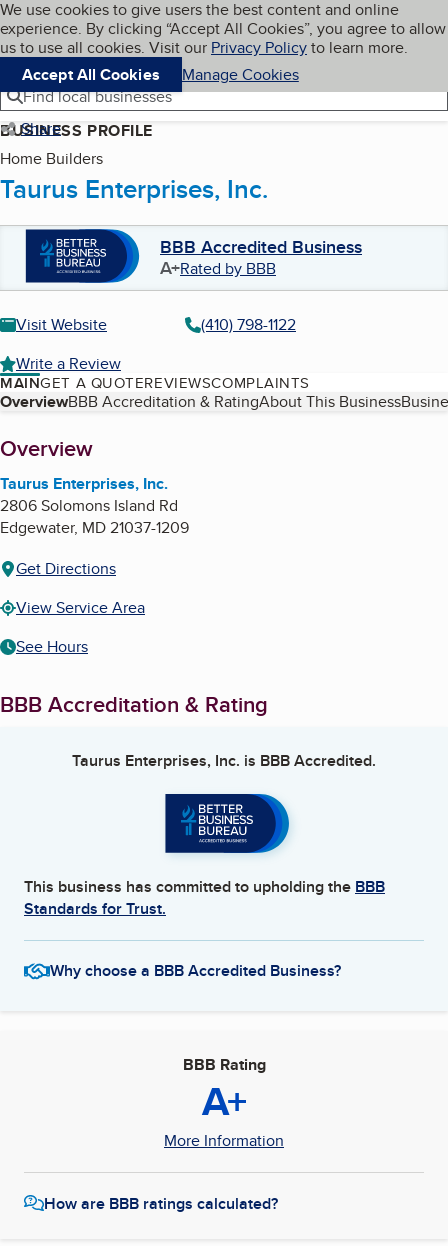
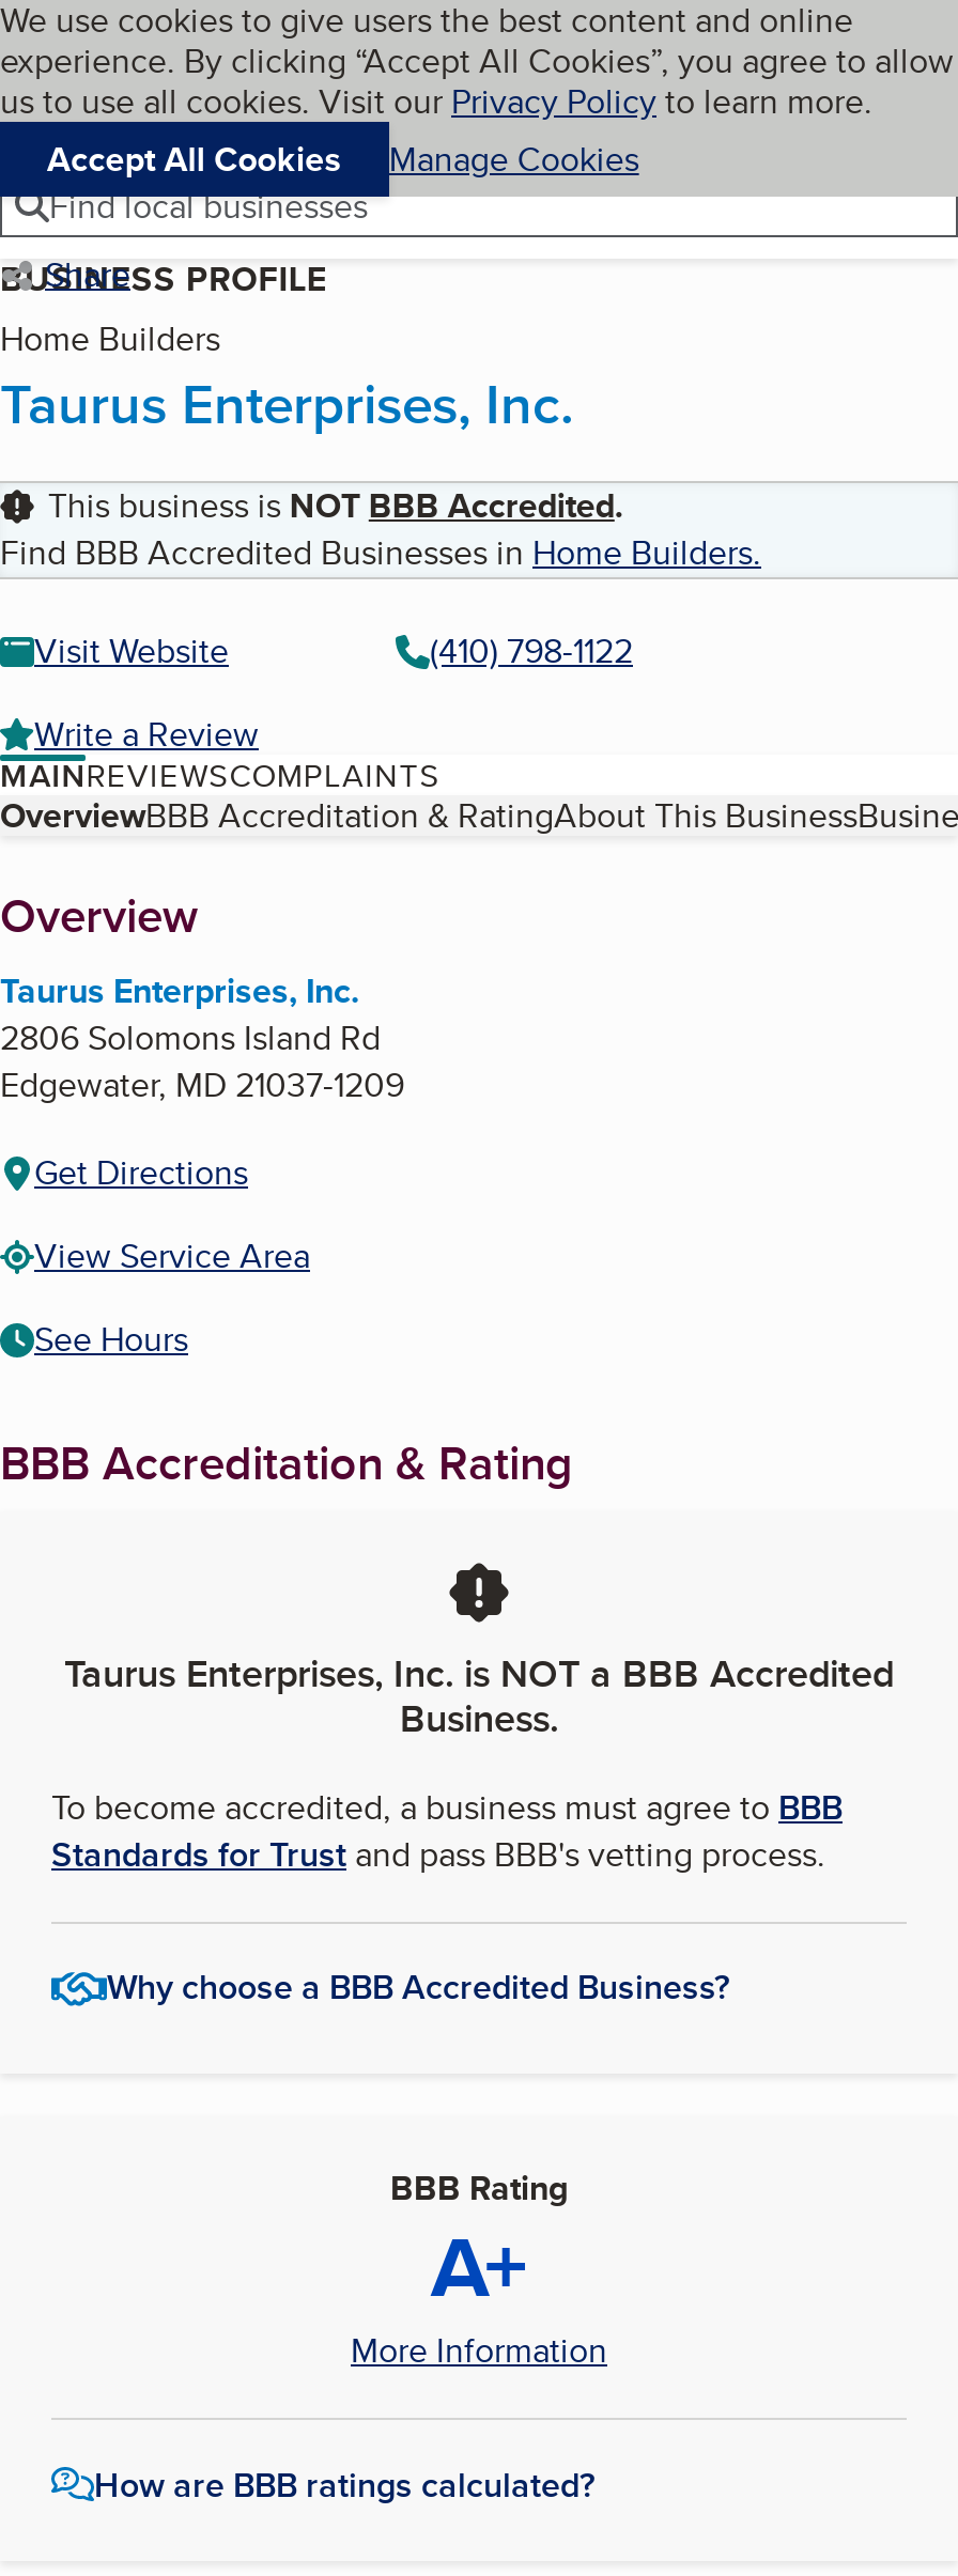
[160,234,362,281] BBB Accredited Business | A+Rated by BBB -> [0,481,761,577] This business is NOT BBB Accredited. | Find BBB Accredited Businesses in Home Builders.
[0,372,310,394] MAINGET A QUOTEREVIEWSCOMPLAINTS -> [0,752,440,800] MAINREVIEWSCOMPLAINTS
[72,749,376,772] Taurus Enterprises, Inc. is BBB Accredited. -> [64,1646,894,1747] Taurus Enterprises, Inc. is NOT a BBB Accredited | Business.
[24,875,385,920] This business has committed to upholding the BBB | Standards for Trust. -> [51,1783,843,1879] To become accredited, a business must agree to BBB | Standards for Trust and pass BBB's vetting process.

